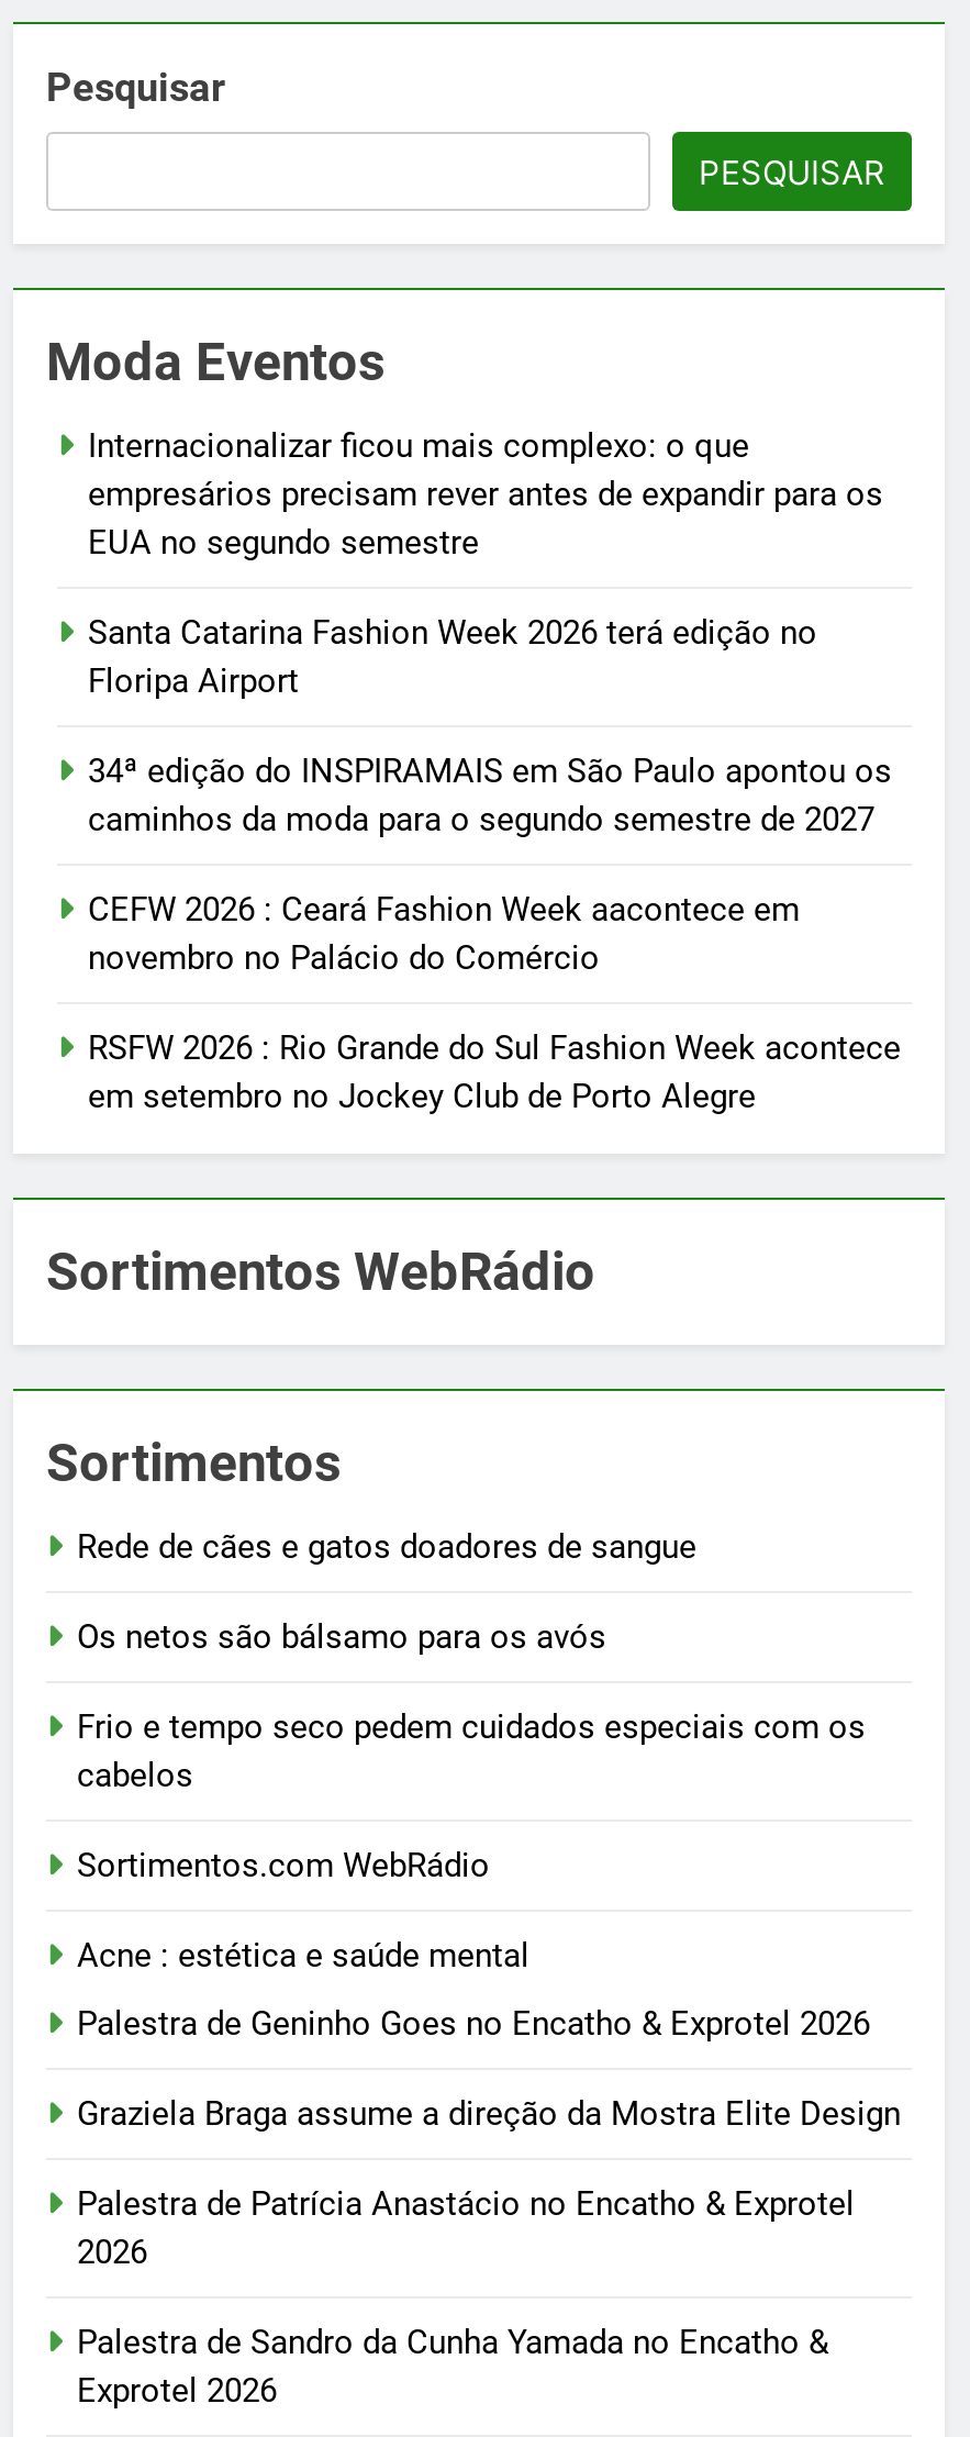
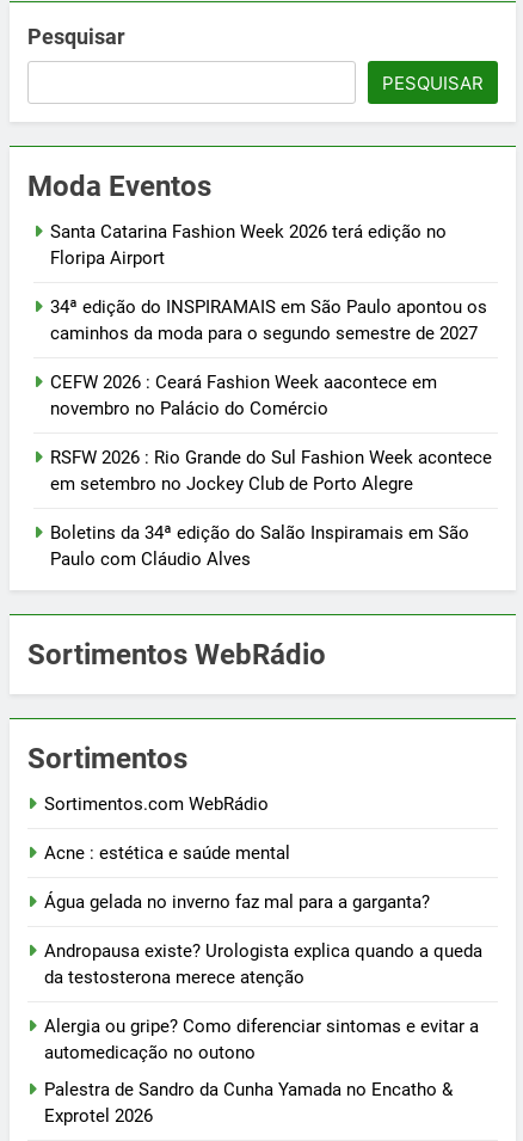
[88,426,883,562] Internacionalizar ficou mais complexo: o que | empresários precisam rever antes de expandir para os | EUA no segundo semestre -> none
none -> [50,522,469,570] Boletins da 34ª edição do Salão Inspiramais em São | Paulo com Cláudio Alves
[77,1527,866,1795] Rede de cães e gatos doadores de sangue | Os netos são bálsamo para os avós | Frio e tempo seco pedem cuidados especiais com os | cabelos -> none
moved [77,1845,529,1975] -> [44,793,290,863]: Sortimentos.com WebRádio | Acne : estética e saúde mental
[77,2003,870,2043] Palestra de Geninho Goes no Encatho & Exprotel 2026 -> [44,891,430,912] Água gelada no inverno faz mal para a garganta?
[77,2094,901,2133] Graziela Braga assume a direção da Mostra Elite Design -> [44,940,482,988] Andropausa existe? Urologista explica quando a queda | da testosterona merece atenção
[77,2184,855,2272] Palestra de Patrícia Anastácio no Encatho & Exprotel | 2026 -> [44,1015,479,1063] Alergia ou gripe? Como diferenciar sintomas e evitar a | automedicação no outono

